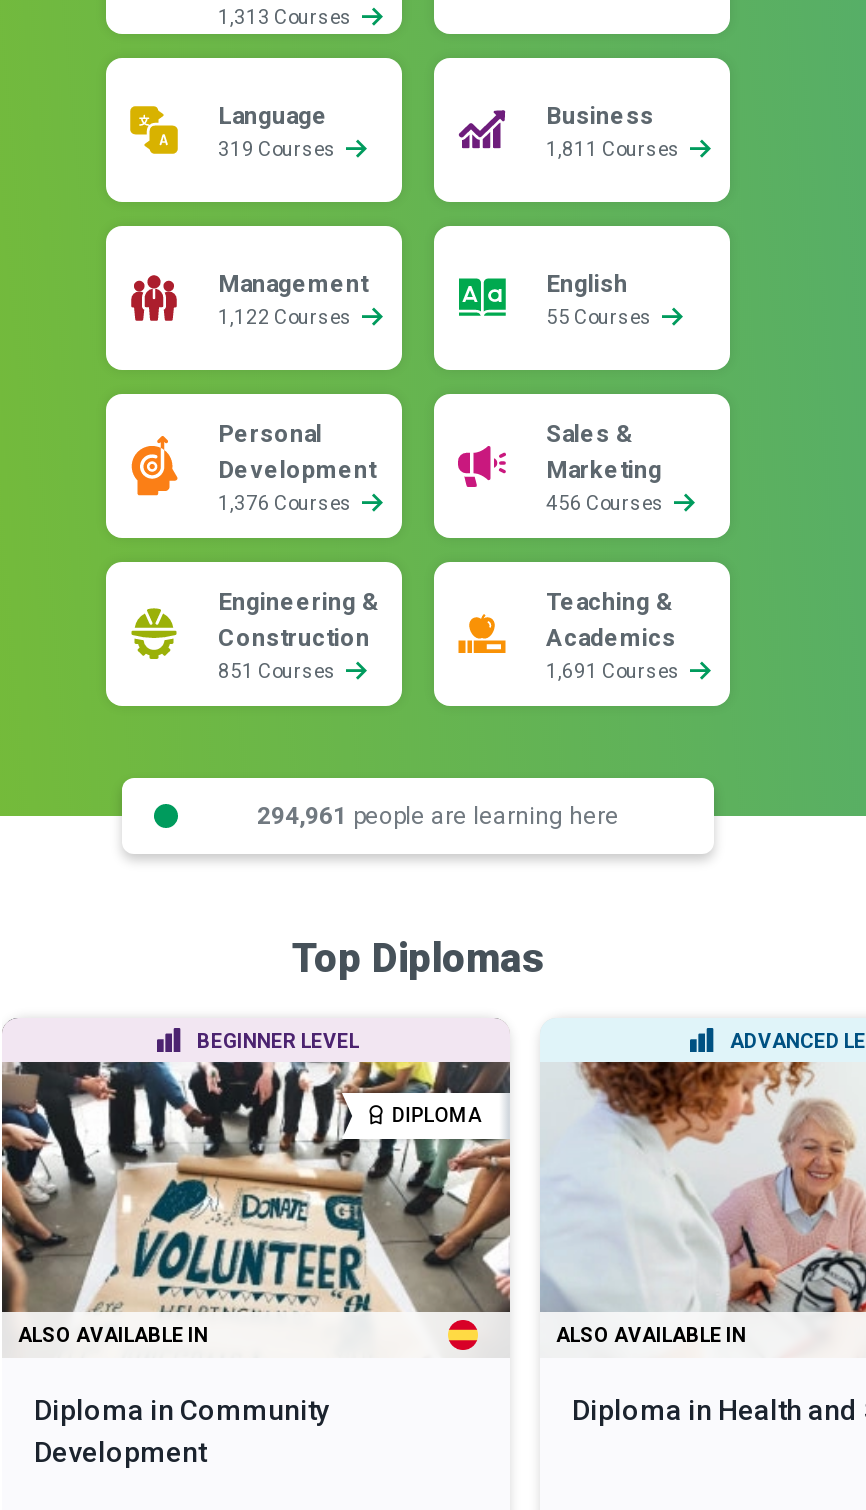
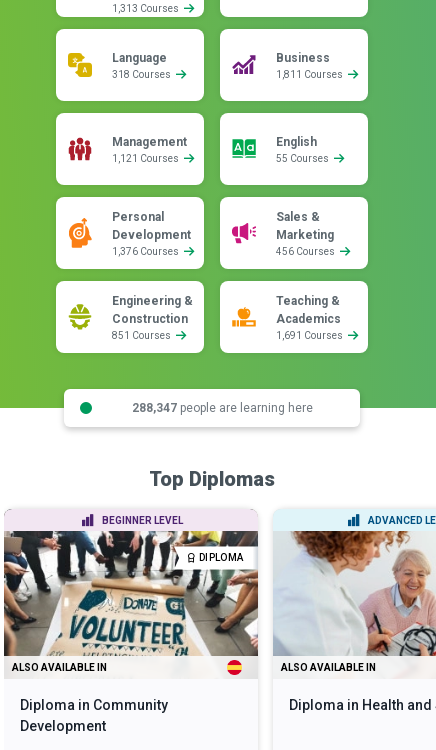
[218,138,340,160] 319 Courses -> [112,69,173,80] 318 Courses
[218,306,356,328] 1,122 Courses -> [112,153,181,164] 1,121 Courses
[257,801,619,829] 294,961 people are learning here -> [131,400,312,414] 288,347 people are learning here

